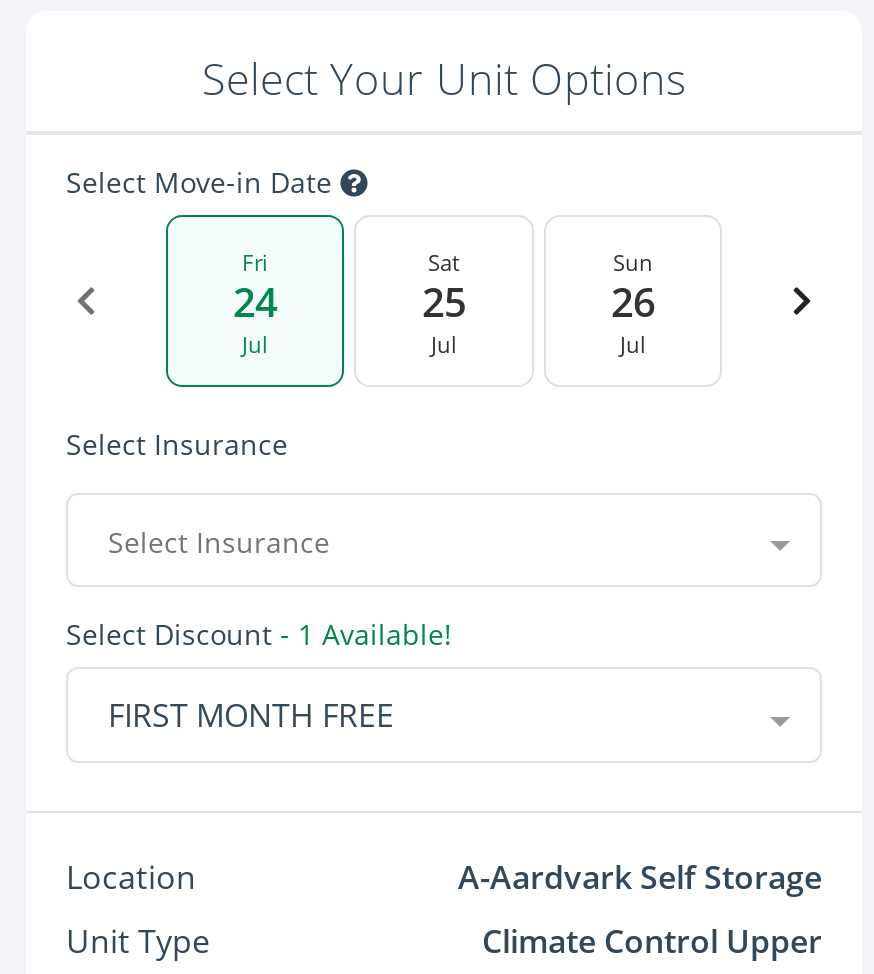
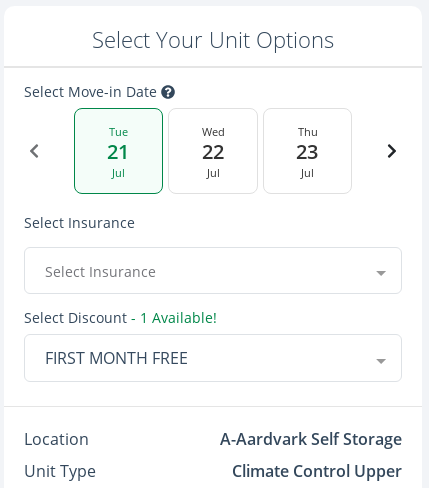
[233,246,277,328] Fri | 24 -> [107,123,129,164] Tue | 21
[422,246,466,328] Sat | 25 -> [201,123,224,164] Wed | 22
[611,246,655,328] Sun | 26 -> [296,123,318,164] Thu | 23

